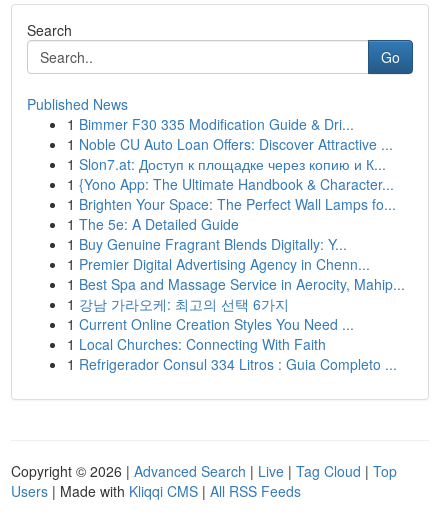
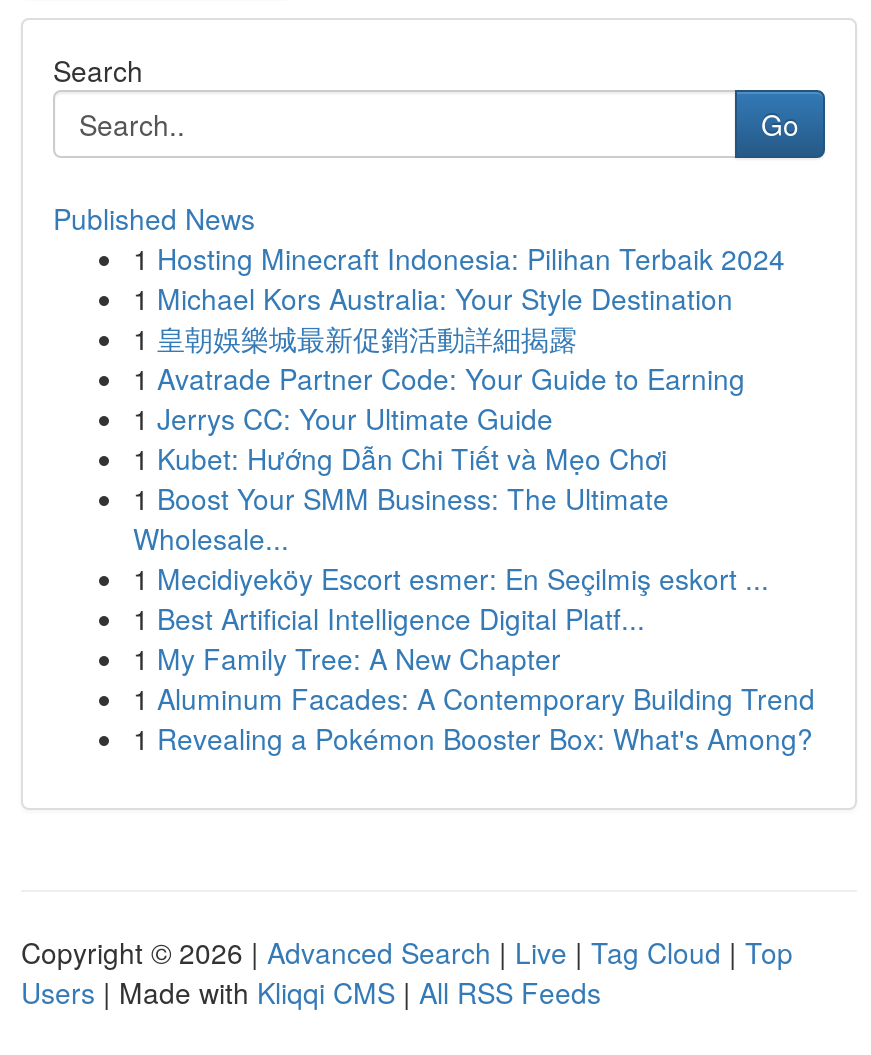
[67,114,405,374] 1 Bimmer F30 335 Modification Guide & Dri... | 1 Noble CU Auto Loan Offers: Discover Attractive ... | 1 Slon7.at: Доступ к площадке через копию и К... | 1 {Yono App: The Ultimate Handbook & Character... | 1 Brighten Your Space: The Perfect Wall Lamps fo... | 1 The 5e: A Detailed Guide | 1 Buy Genuine Fragrant Blends Digitally: Y... | 1 Premier Digital Advertising Agency in Chenn... | 1 Best Spa and Massage Service in Aerocity, Mahip... | 1 강남 가라오케: 최고의 선택 6가지 | 1 Current Online Creation Styles You Need ... | 1 Local Churches: Connecting With Faith | 1 Refrigerador Consul 334 Litros : Guia Completo ... -> [133,238,815,758] 1 Hosting Minecraft Indonesia: Pilihan Terbaik 2024 | 1 Michael Kors Australia: Your Style Destination | 1 皇朝娛樂城最新促銷活動詳細揭露 | 1 Avatrade Partner Code: Your Guide to Earning | 1 Jerrys CC: Your Ultimate Guide | 1 Kubet: Hướng Dẫn Chi Tiết và Mẹo Chơi | 1 Boost Your SMM Business: The Ultimate | Wholesale... | 1 Mecidiyeköy Escort esmer: En Seçilmiş eskort ... | 1 Best Artificial Intelligence Digital Platf... | 1 My Family Tree: A New Chapter | 1 Aluminum Facades: A Contemporary Building Trend | 1 Revealing a Pokémon Booster Box: What's Among?

